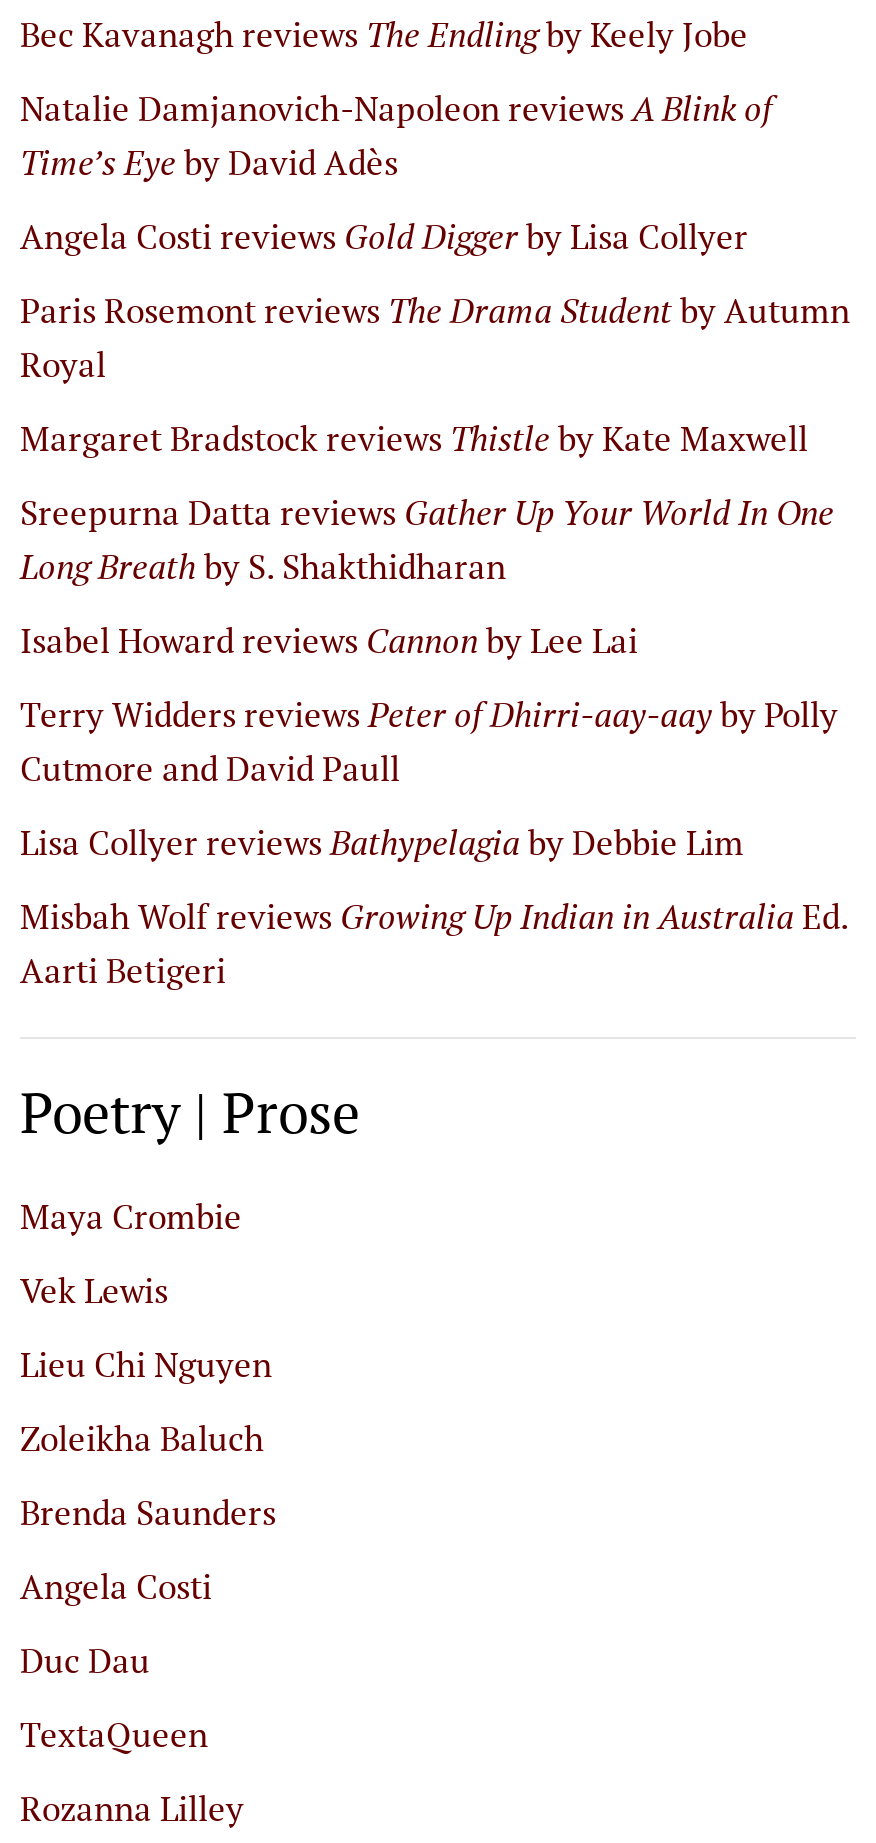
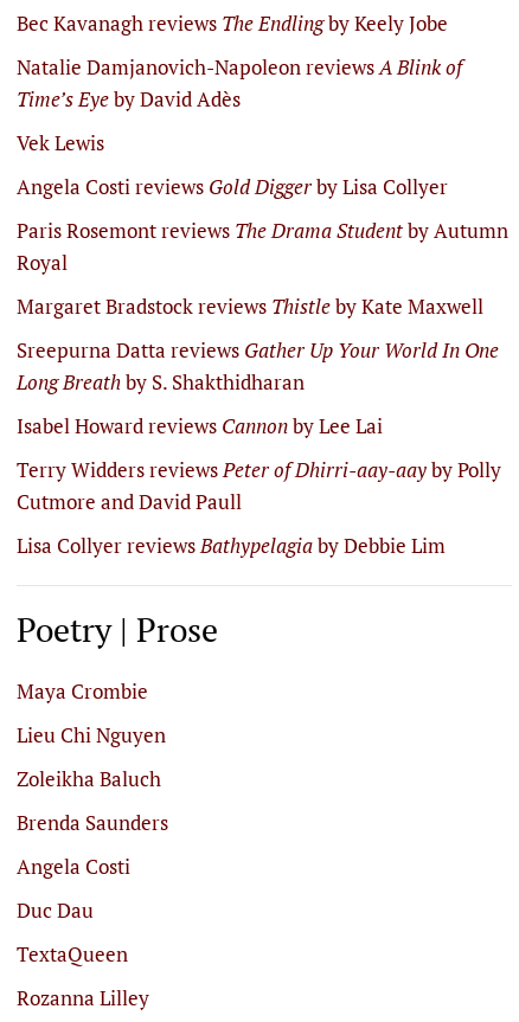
moved [20,213,850,865] -> [17,173,508,559]: Angela Costi reviews Gold Digger by Lisa Collyer | Paris Rosemont reviews The Drama Student by Autumn | Royal | ... | Cutmore and David Paull | Lisa Collyer reviews Bathypelagia by Debbie Lim
[20,893,848,993] Misbah Wolf reviews Growing Up Indian in Australia Ed. | Aarti Betigeri -> none
moved [20,1267,168,1313] -> [17,129,104,156]: Vek Lewis

